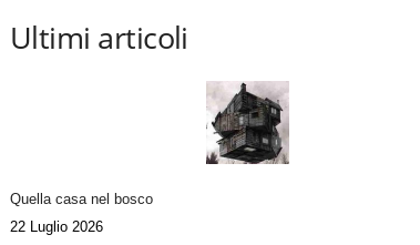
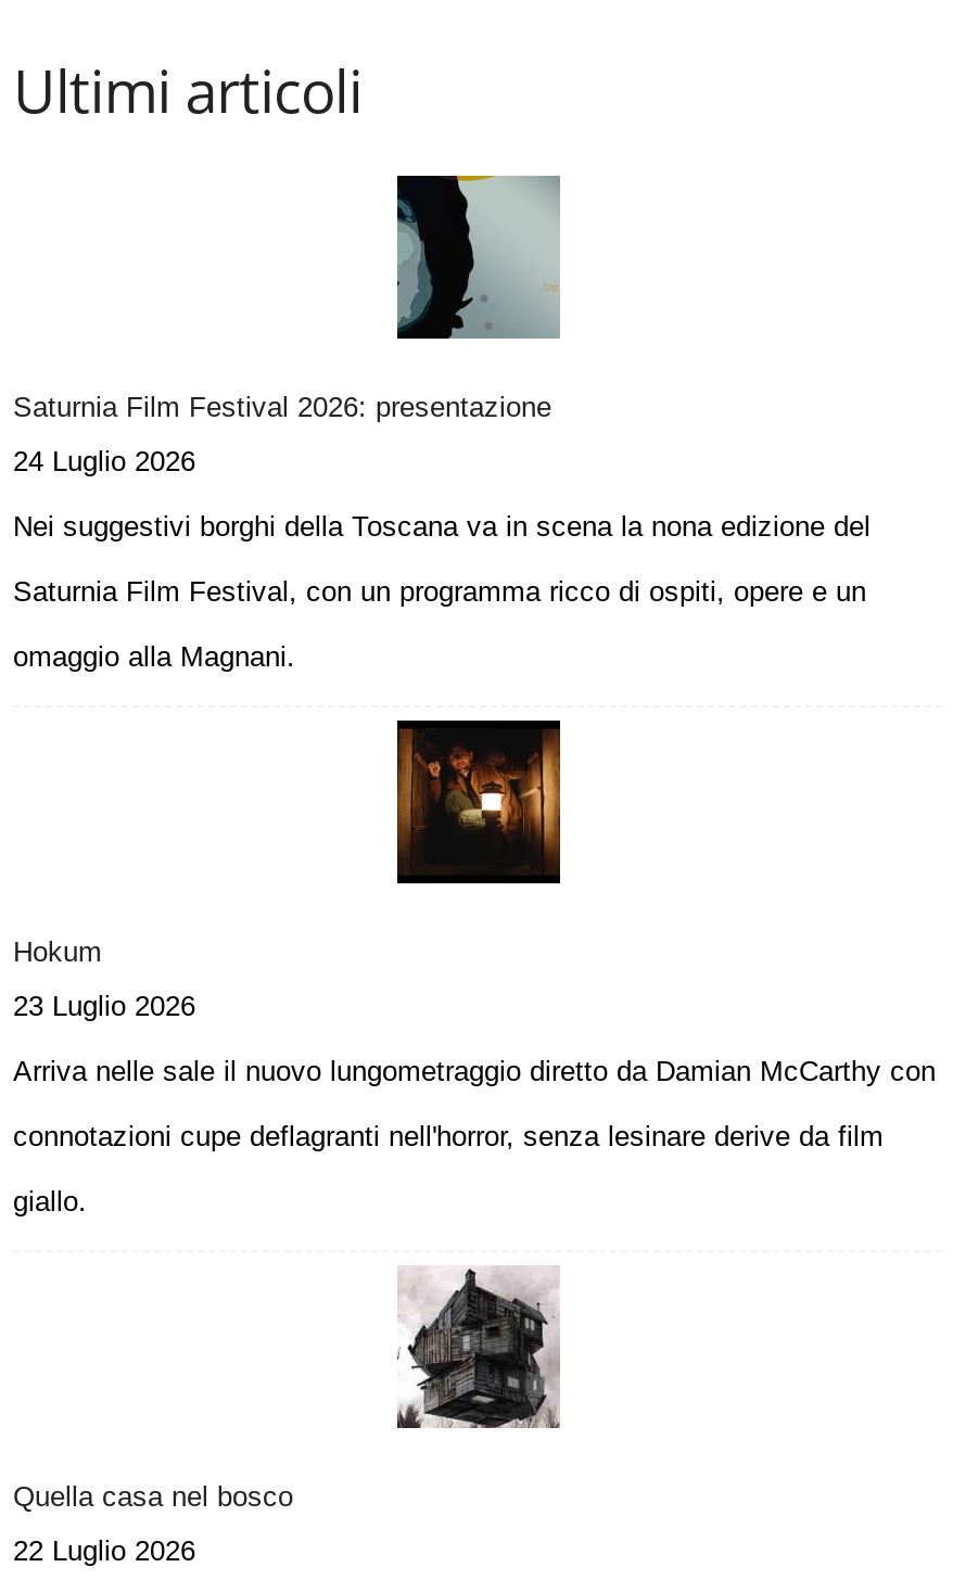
none -> [13,174,871,674] [image] | Saturnia Film Festival 2026: presentazione | 24 Luglio 2026 | Nei suggestivi borghi della Toscana va in scena la nona edizione del | Saturnia Film Festival, con un programma ricco di ospiti, opere e un | omaggio alla Magnani.
none -> [13,718,936,1219] [image] | Hokum | 23 Luglio 2026 | Arriva nelle sale il nuovo lungometraggio diretto da Damian McCarthy con | connotazioni cupe deflagranti nell'horror, senza lesinare derive da film | giallo.

